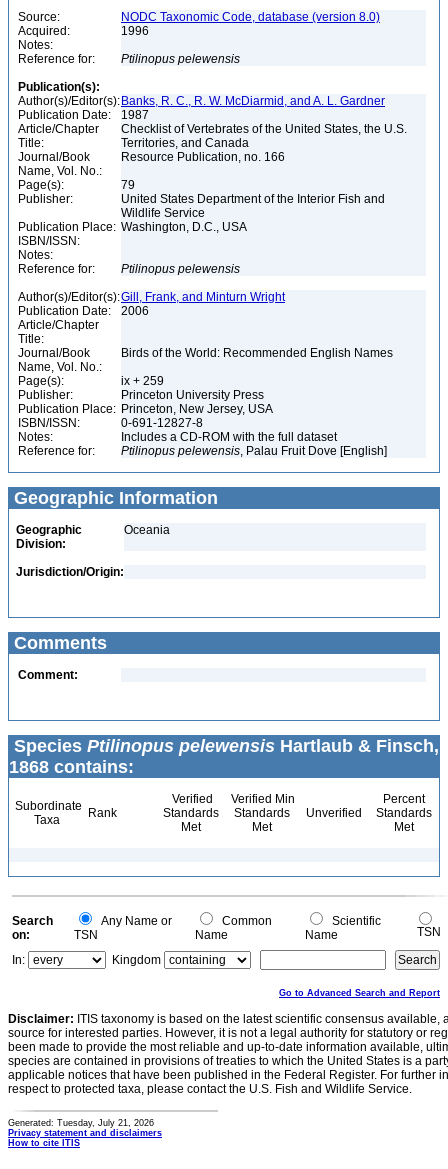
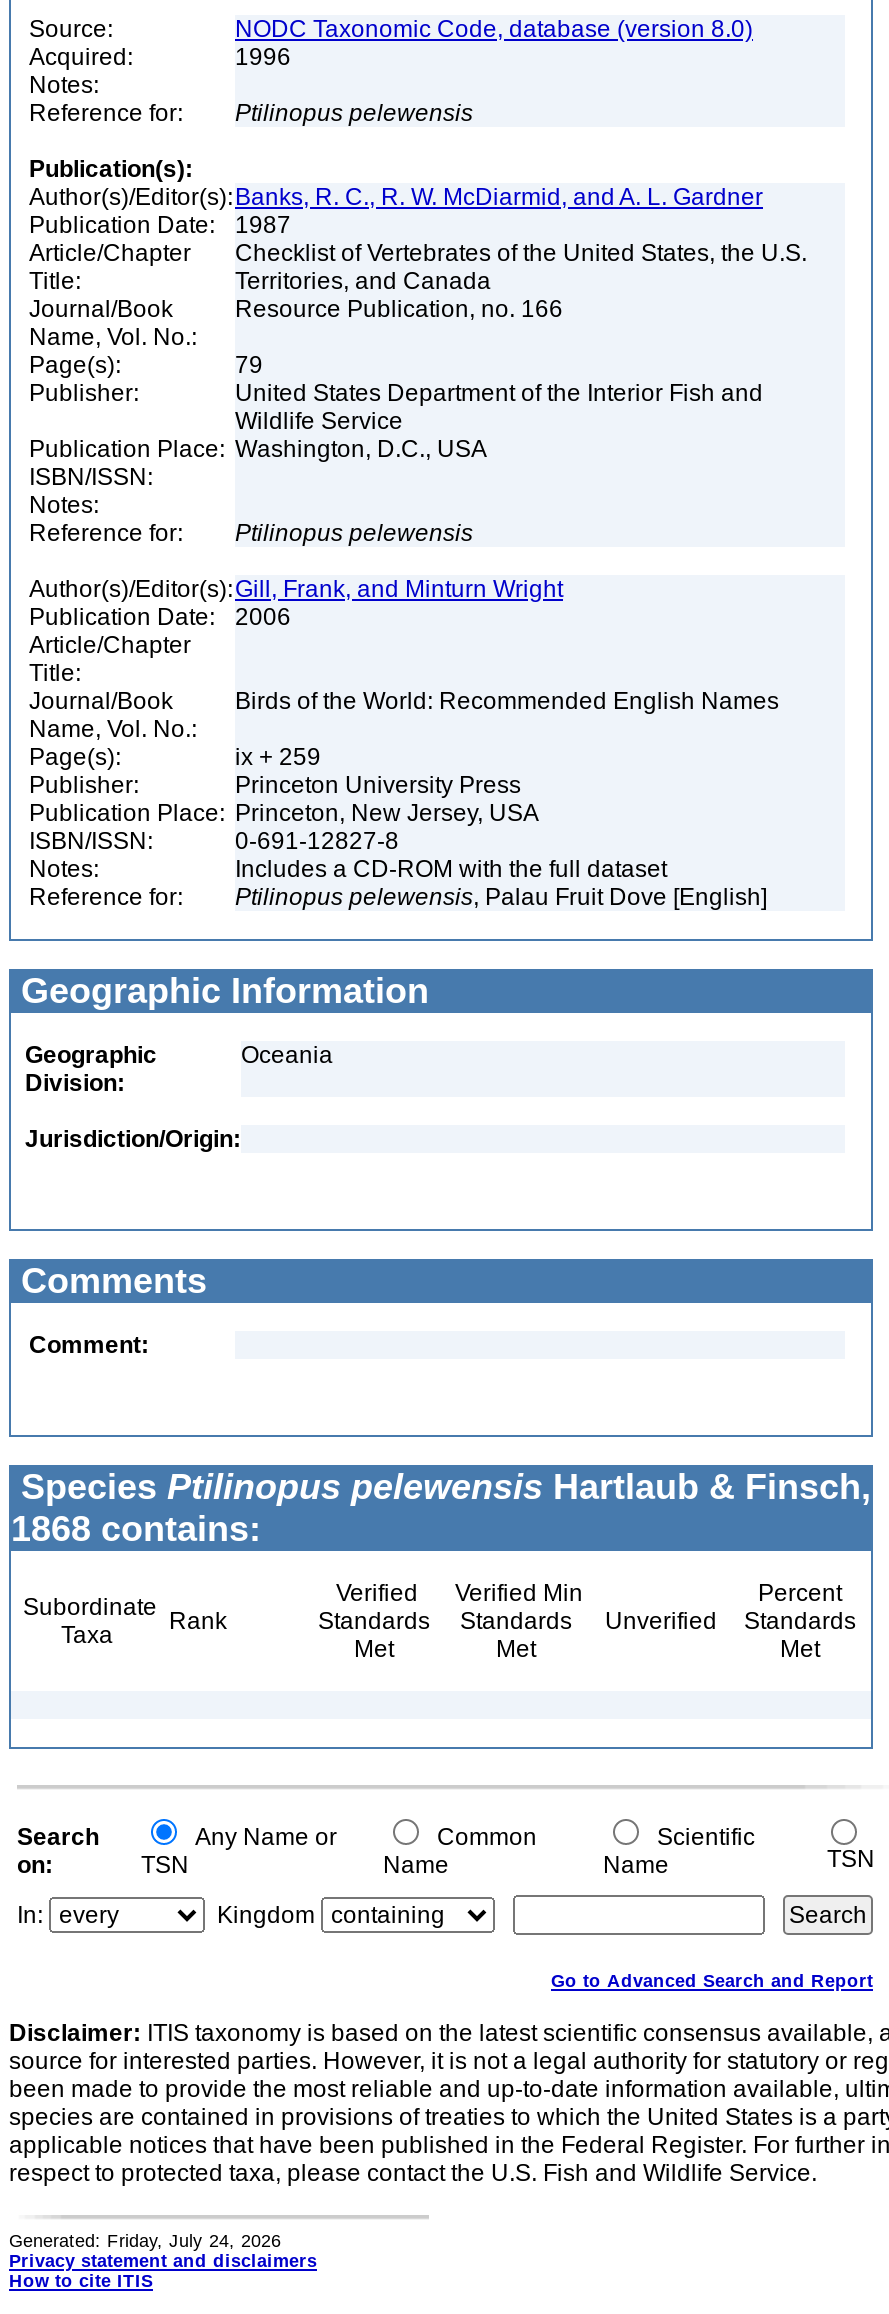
[8,1118,154,1128] Generated: Tuesday, July 21, 2026 -> [9,2231,281,2251] Generated: Friday, July 24, 2026

